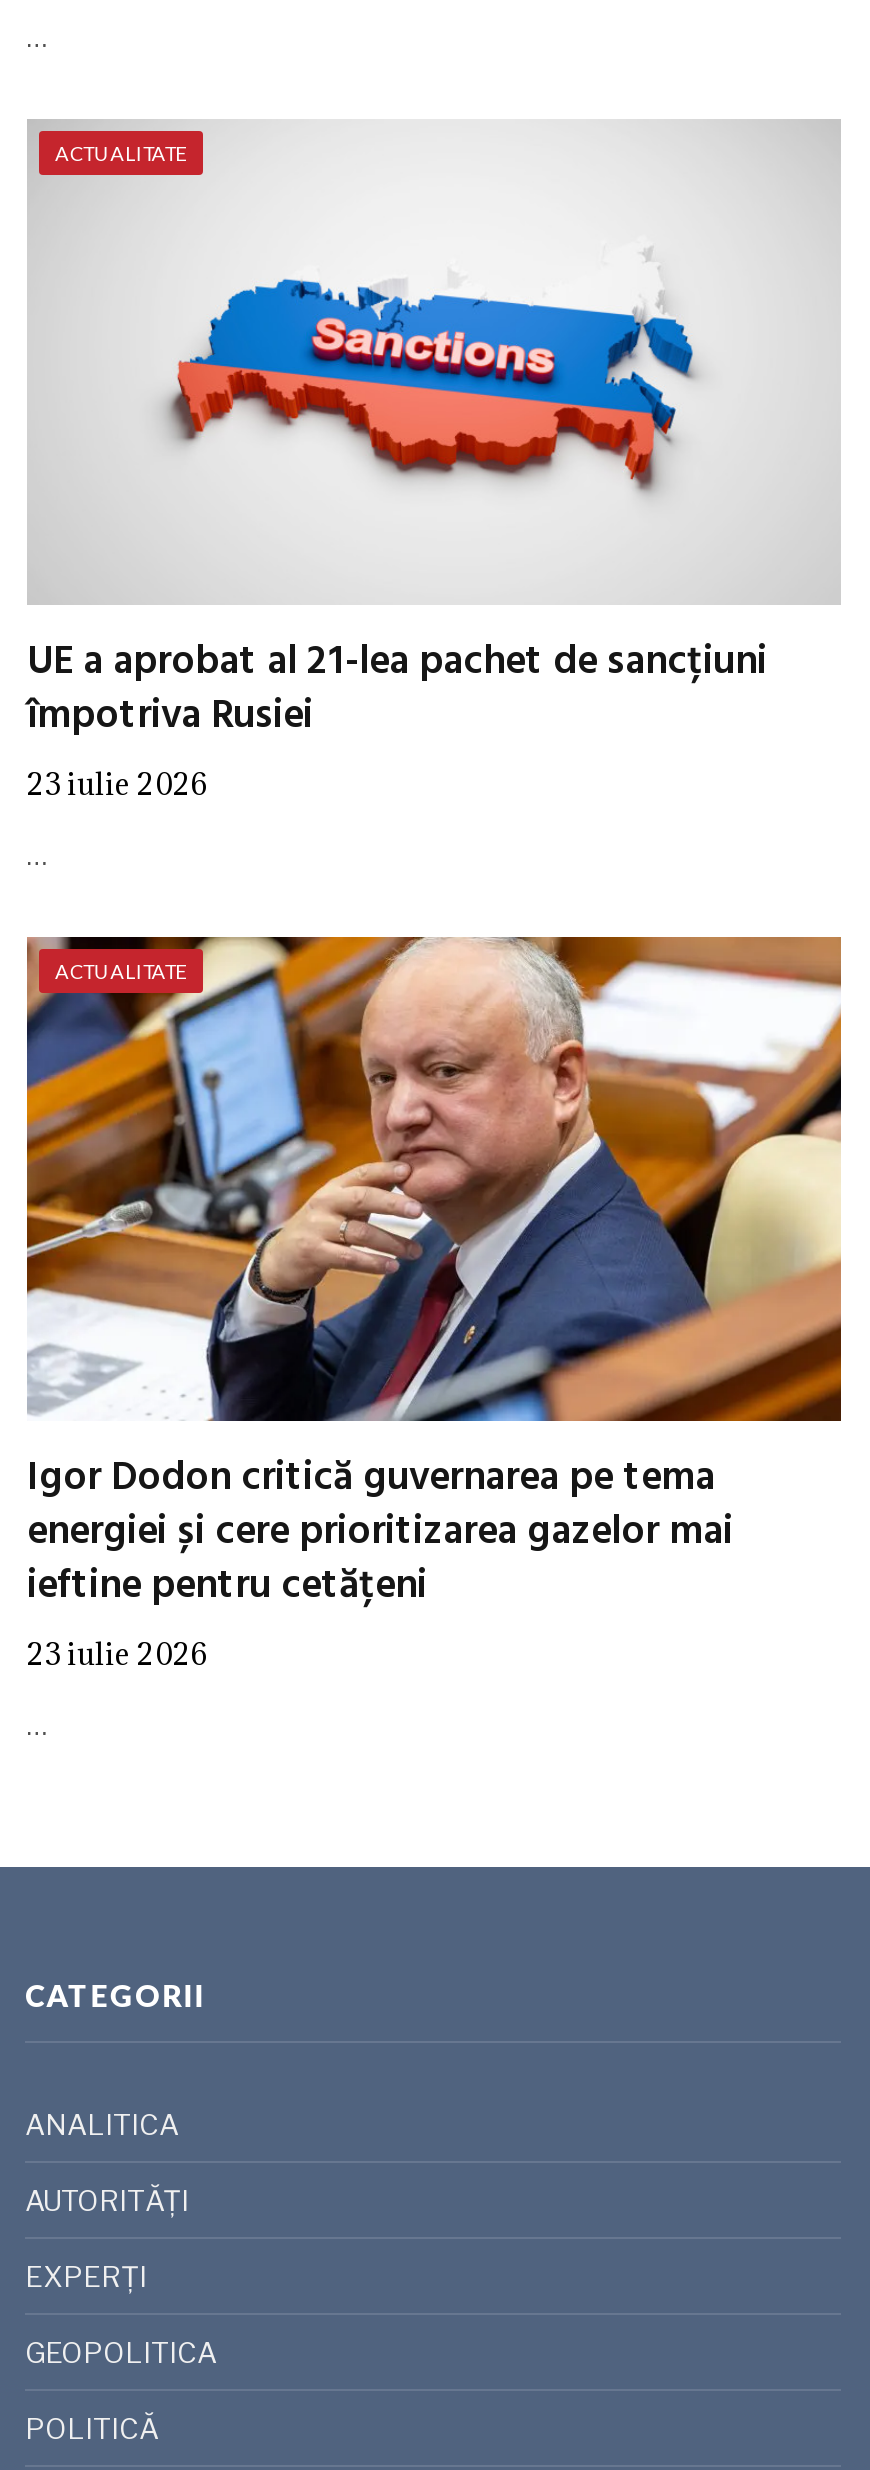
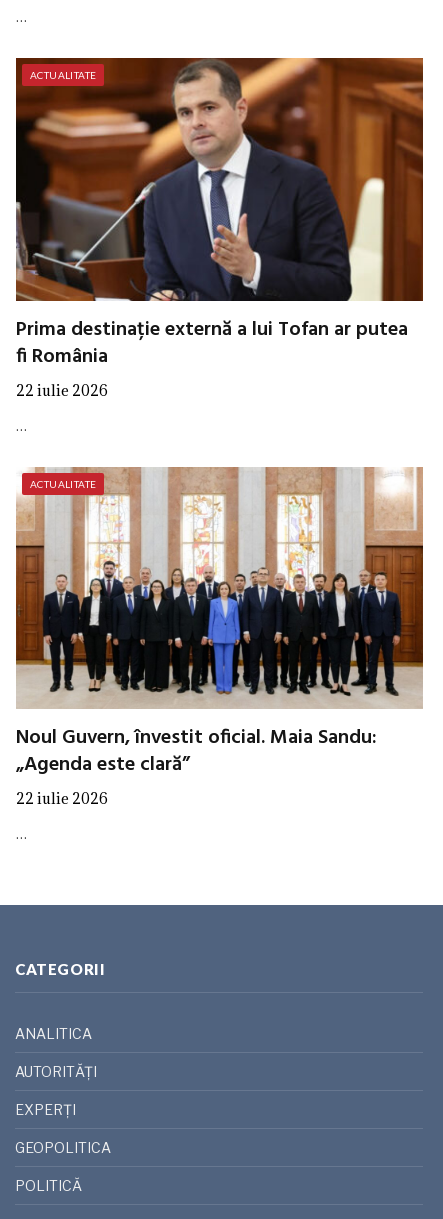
[27,119,841,802] [image] | UE a aprobat al 21-lea pachet de sancțiuni | împotriva Rusiei | 23 iulie 2026 -> [15,57,424,400] [image] | Prima destinație externă a lui Tofan ar putea | fi România | 22 iulie 2026
[25,935,843,1673] [image] | Igor Dodon critică guvernarea pe tema | energiei și cere prioritizarea gazelor mai | ieftine pentru cetățeni | 23 iulie 2026 -> [15,466,424,808] [image] | Noul Guvern, învestit oficial. Maia Sandu: | „Agenda este clară” | 22 iulie 2026

